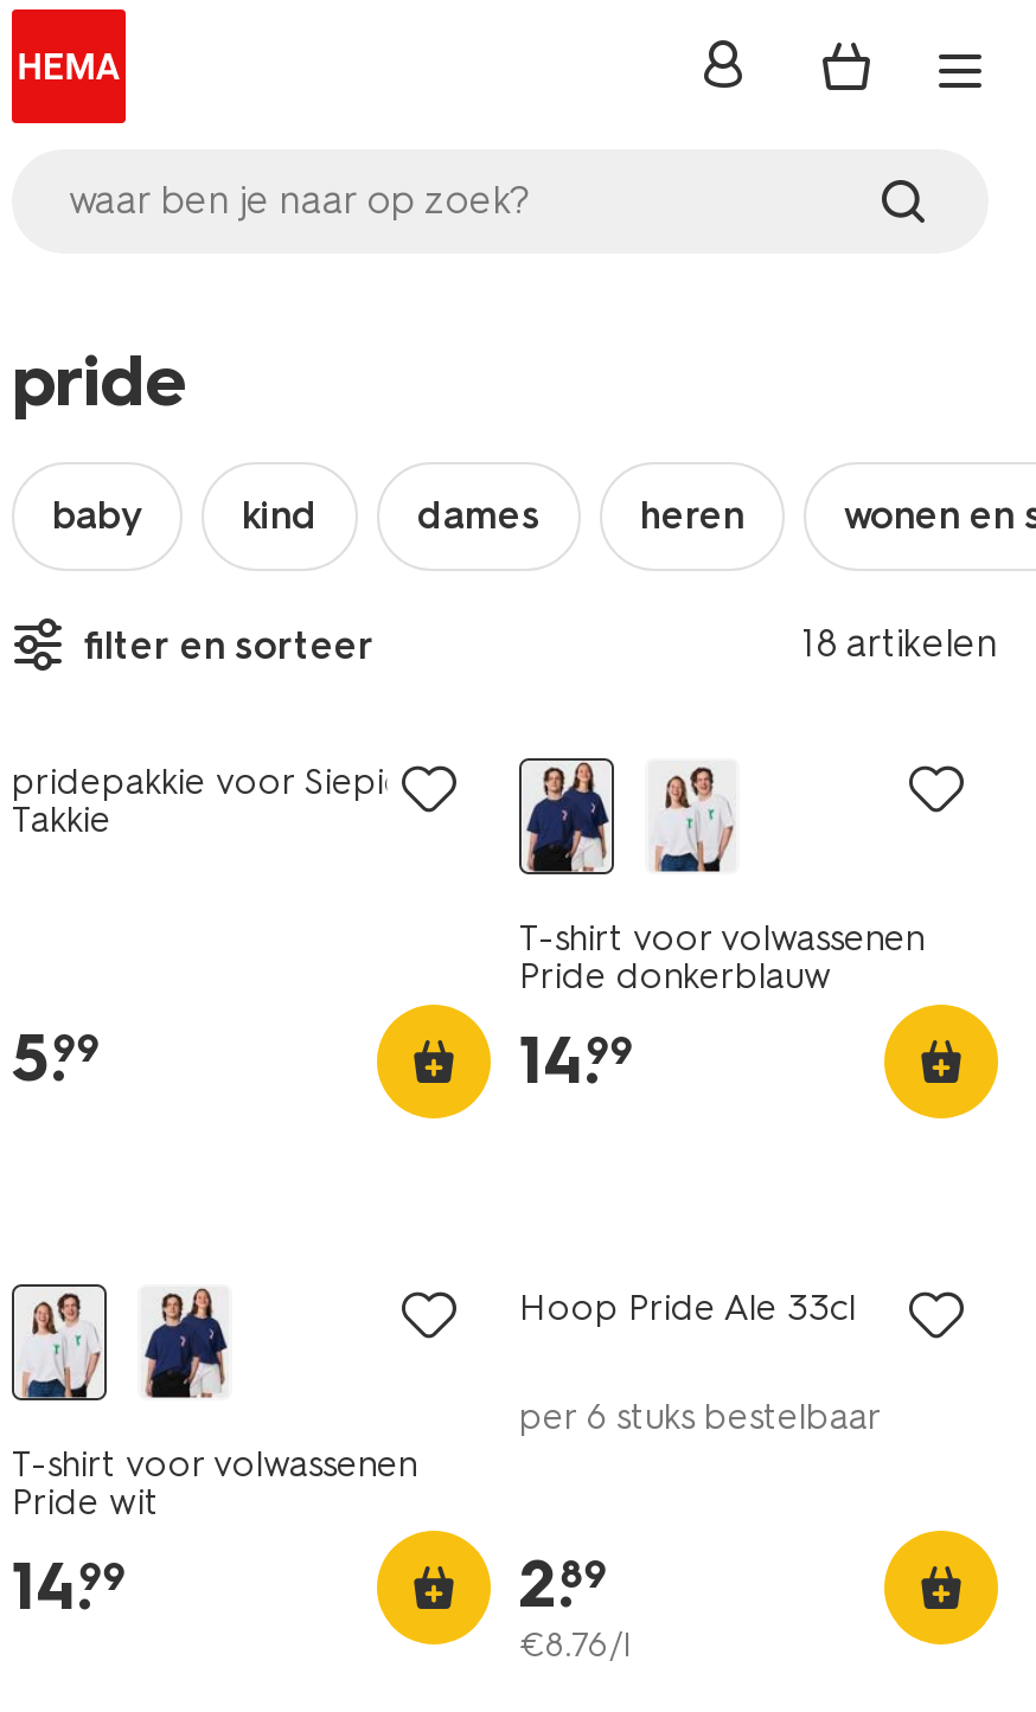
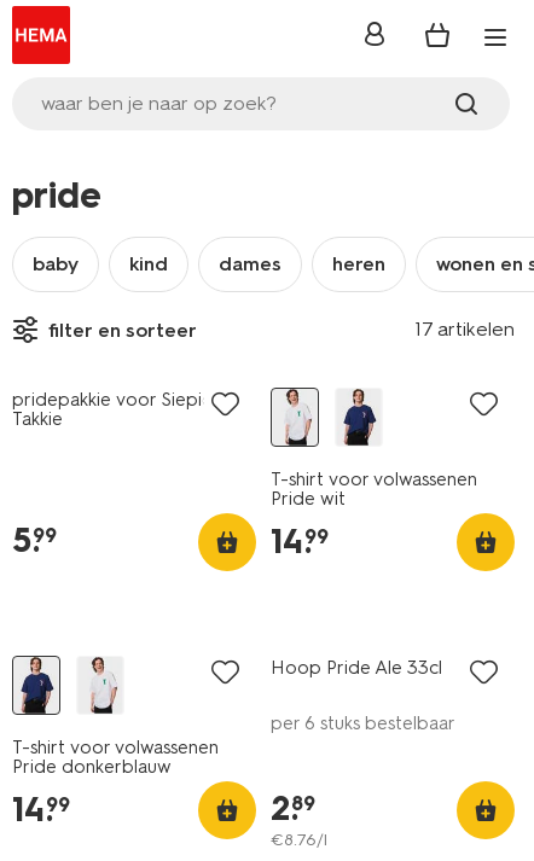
[801,621,998,666] 18 artikelen -> [414,318,515,341] 17 artikelen
[526,758,609,874] [image] -> [274,388,317,447] [image]
[654,761,735,874] [image] -> [341,388,379,446] [image]
moved [519,955,832,998] -> [12,756,172,778]: Pride donkerblauw
[21,1284,100,1400] [image] -> [18,656,58,715] [image]
[142,1287,228,1400] [image] -> [81,656,121,714] [image]
moved [12,1481,159,1524] -> [271,488,346,510]: Pride wit

